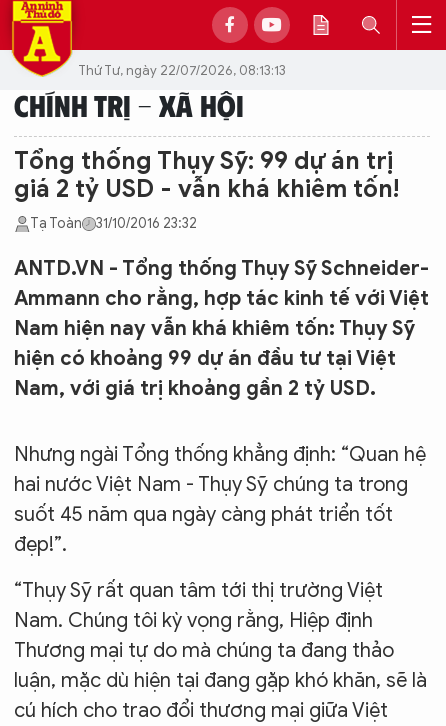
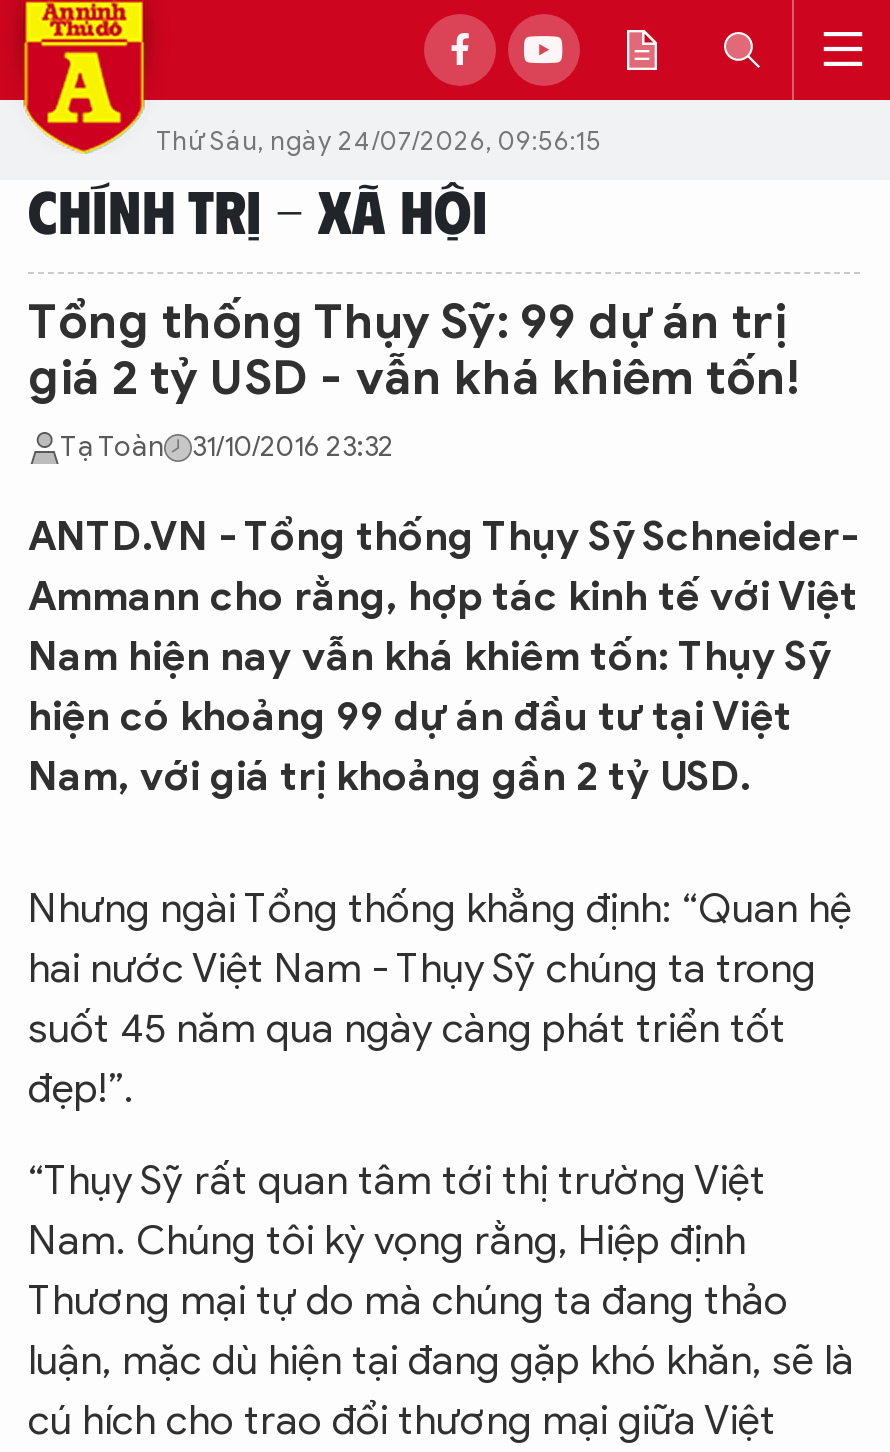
[78,61,286,78] Thứ Tư, ngày 22/07/2026, 08:13:13 -> [156,123,602,157] Thứ Sáu, ngày 24/07/2026, 09:56:15

